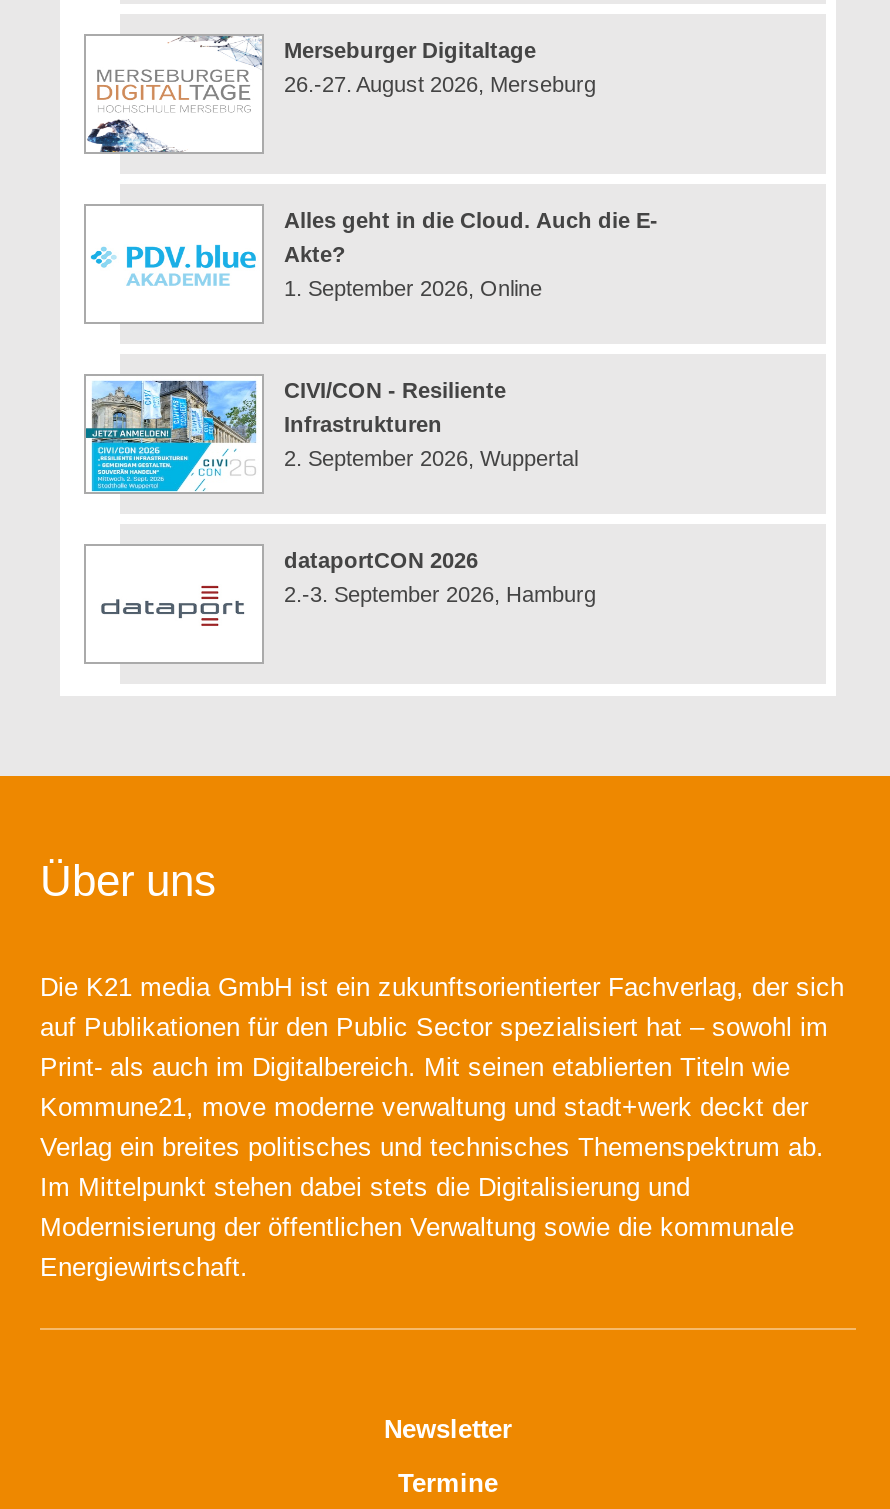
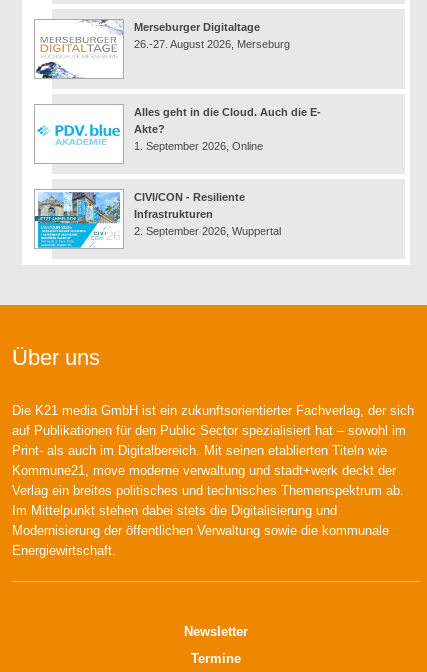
[86,549,596,662] [image] | dataportCON 2026 | 2.-3. September 2026, Hamburg -> none

